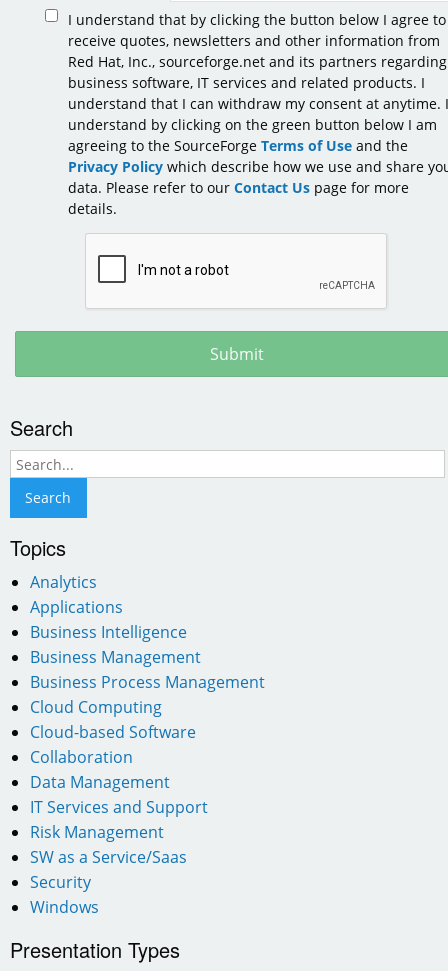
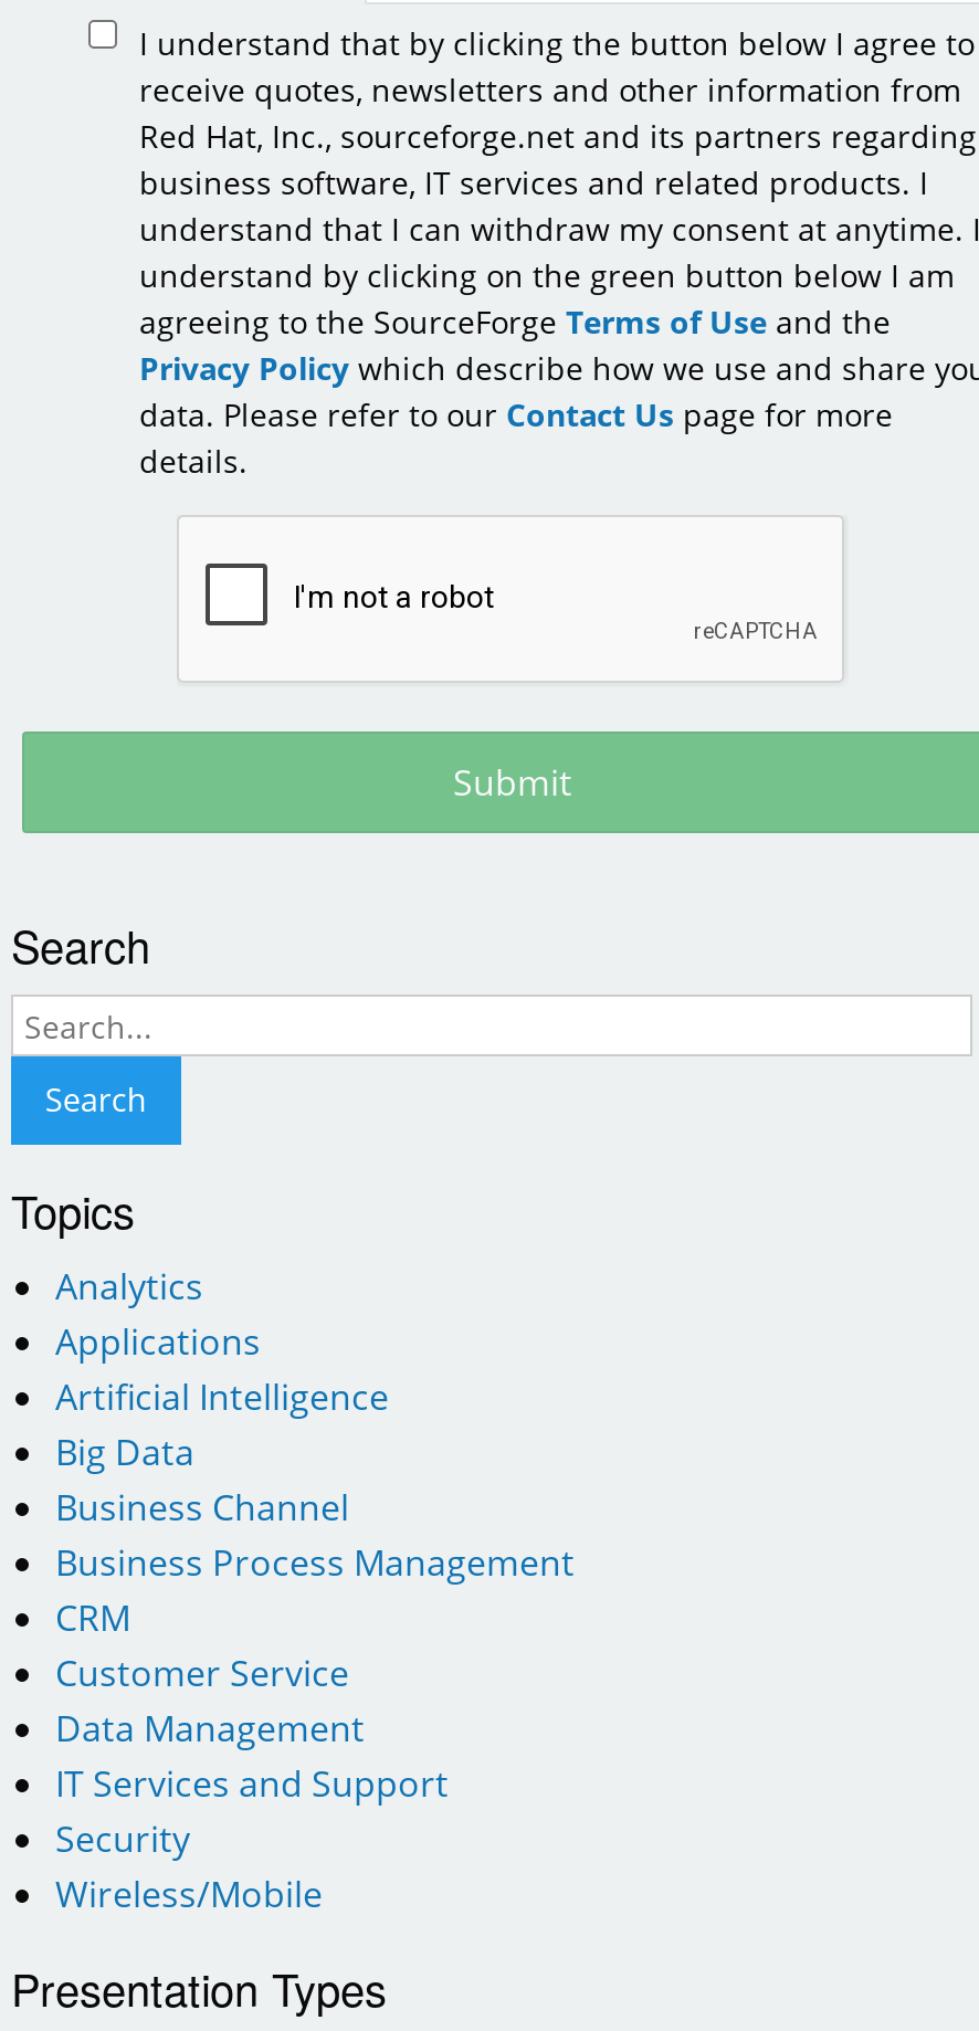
[30,621,201,668] Business Intelligence | Business Management -> [55,1374,389,1533] Artificial Intelligence | Big Data | Business Channel
moved [30,671,265,693] -> [55,1539,575,1588]: Business Process Management
[30,696,196,768] Cloud Computing | Cloud-based Software | Collaboration -> [55,1595,349,1698] CRM | Customer Service
[30,821,187,868] Risk Management | SW as a Service/Saas -> none
[30,896,99,918] Windows -> [55,1871,323,1919] Wireless/Mobile

